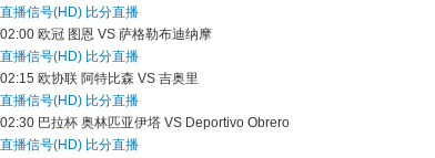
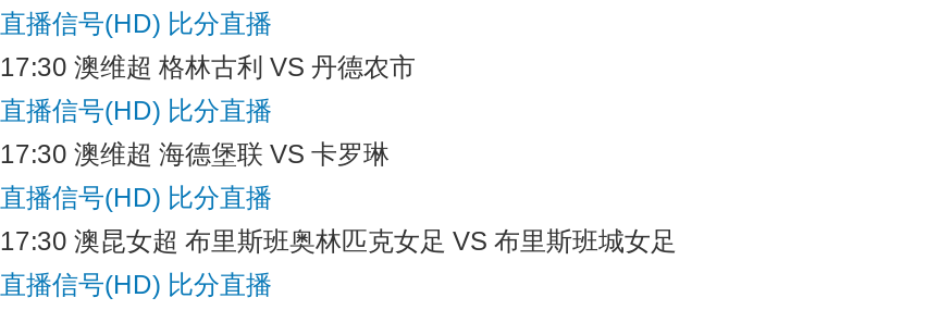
[0,27,212,42] 02:00 欧冠图恩 VS 萨格勒布迪纳摩 -> [0,52,416,83] 17:30 澳维超格林古利 VS 丹德农市
[0,71,199,86] 02:15 欧协联阿特比森 VS 吉奥里 -> [0,139,390,170] 17:30 澳维超海德堡联 VS 卡罗琳
[0,115,290,130] 02:30 巴拉杯奥林匹亚伊塔 VS Deportivo Obrero -> [0,226,677,257] 17:30 澳昆女超布里斯班奥林匹克女足 VS 布里斯班城女足

